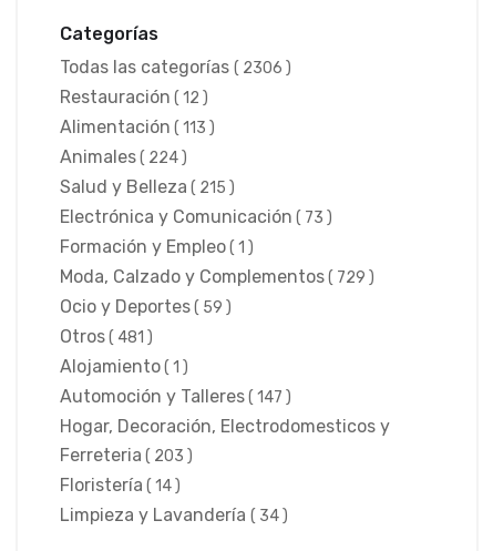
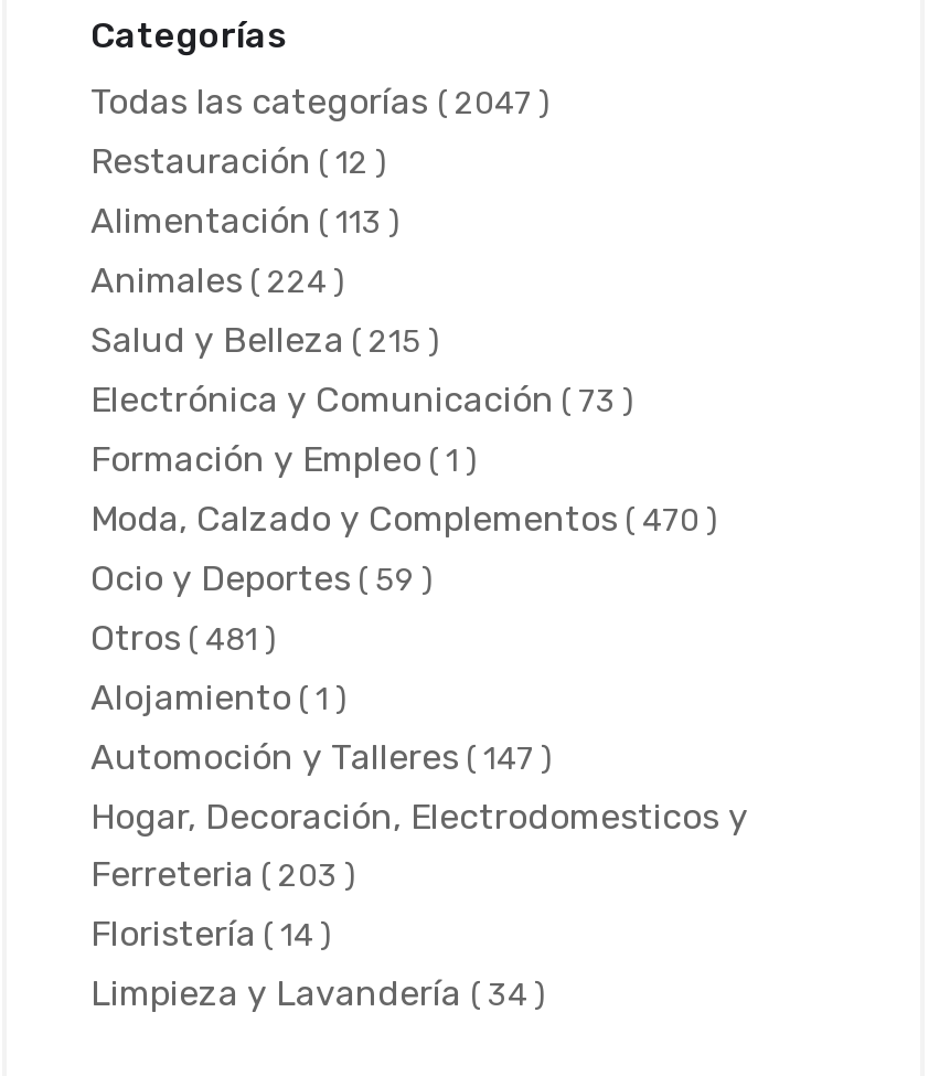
[60,57,291,78] Todas las categorías ( 2306 ) -> [90,81,549,122] Todas las categorías ( 2047 )
[60,266,374,287] Moda, Calzado y Complementos ( 729 ) -> [90,498,717,540] Moda, Calzado y Complementos ( 470 )

